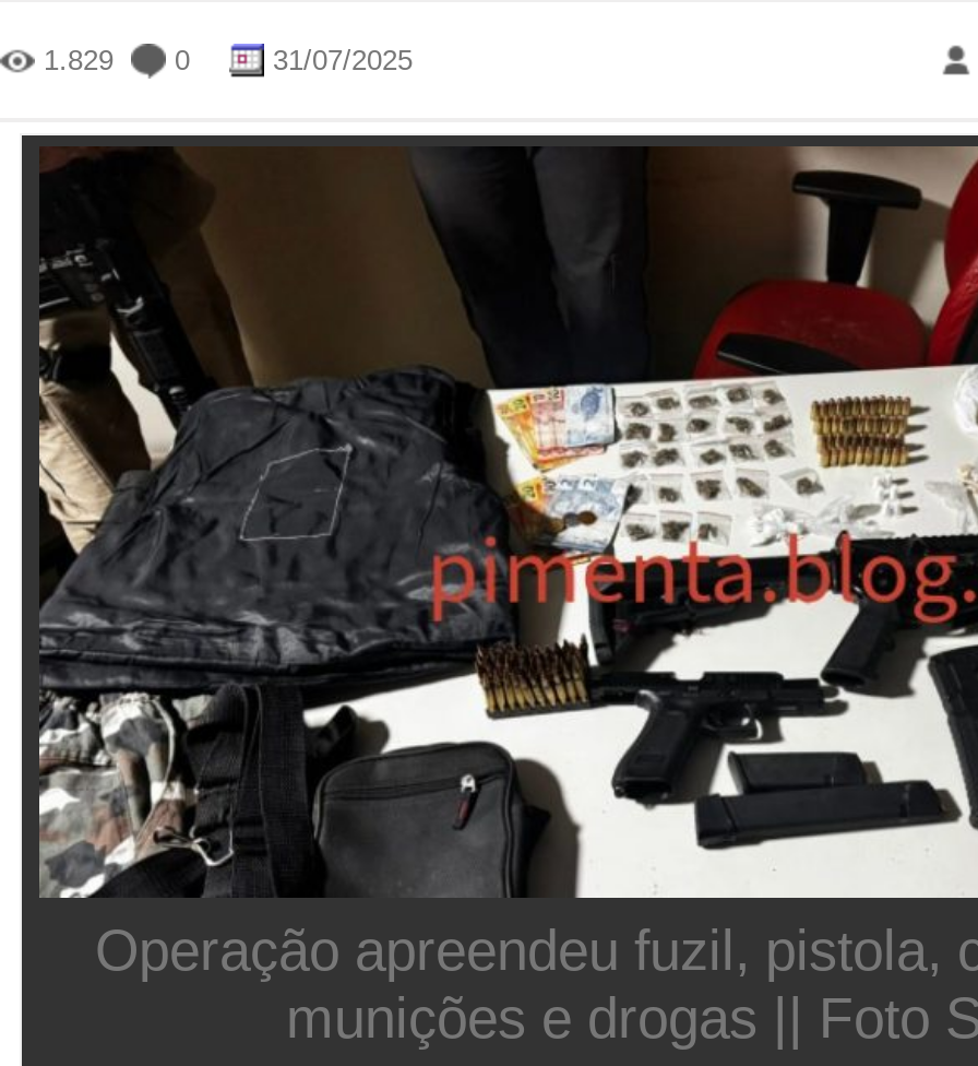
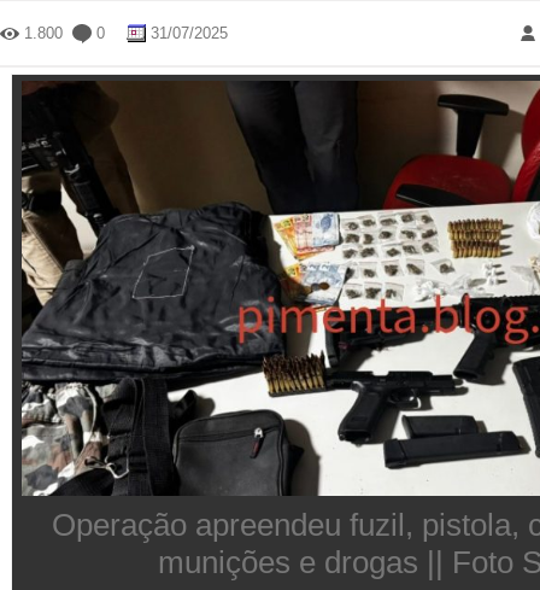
[44,43,190,76] 1.829 0 -> [24,24,105,42] 1.800 0

